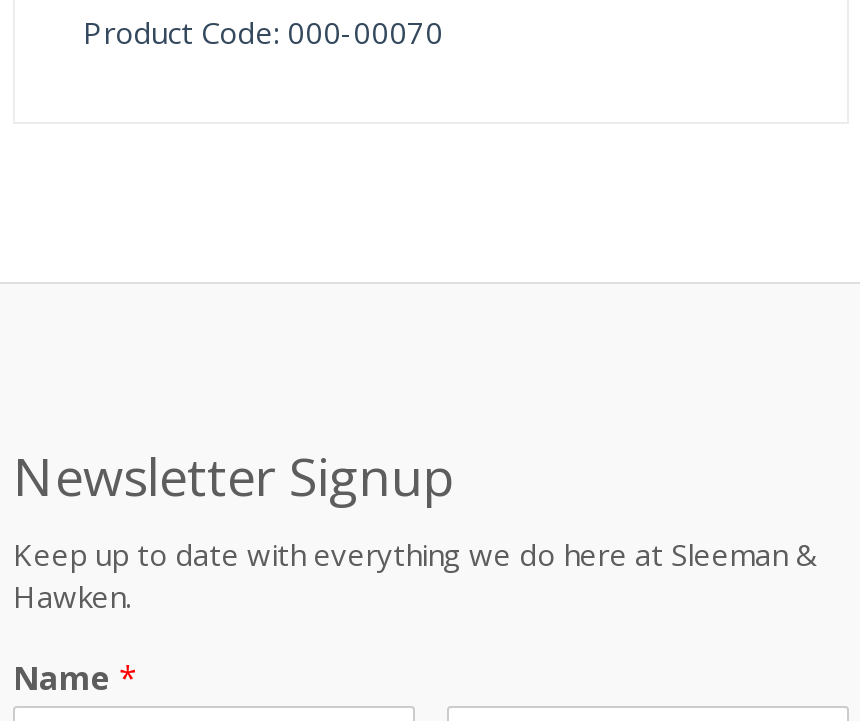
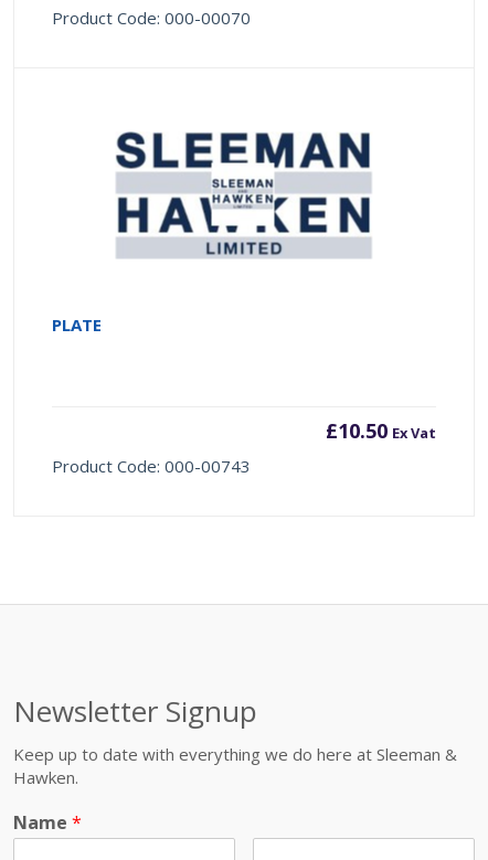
none -> [52,314,102,336] PLATE
none -> [52,417,436,477] £10.50 Ex Vat | Product Code: 000-00743
none -> [115,130,371,258] [image]

